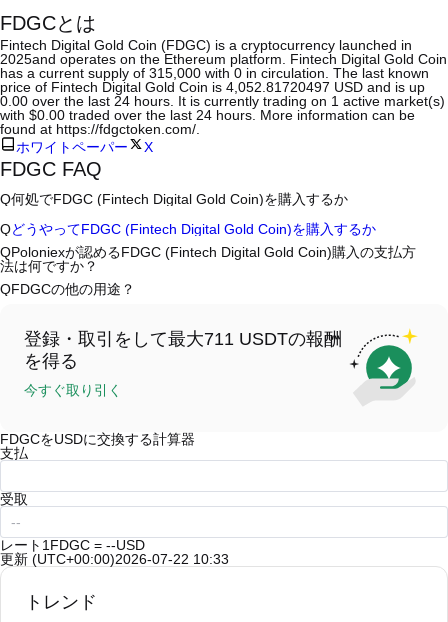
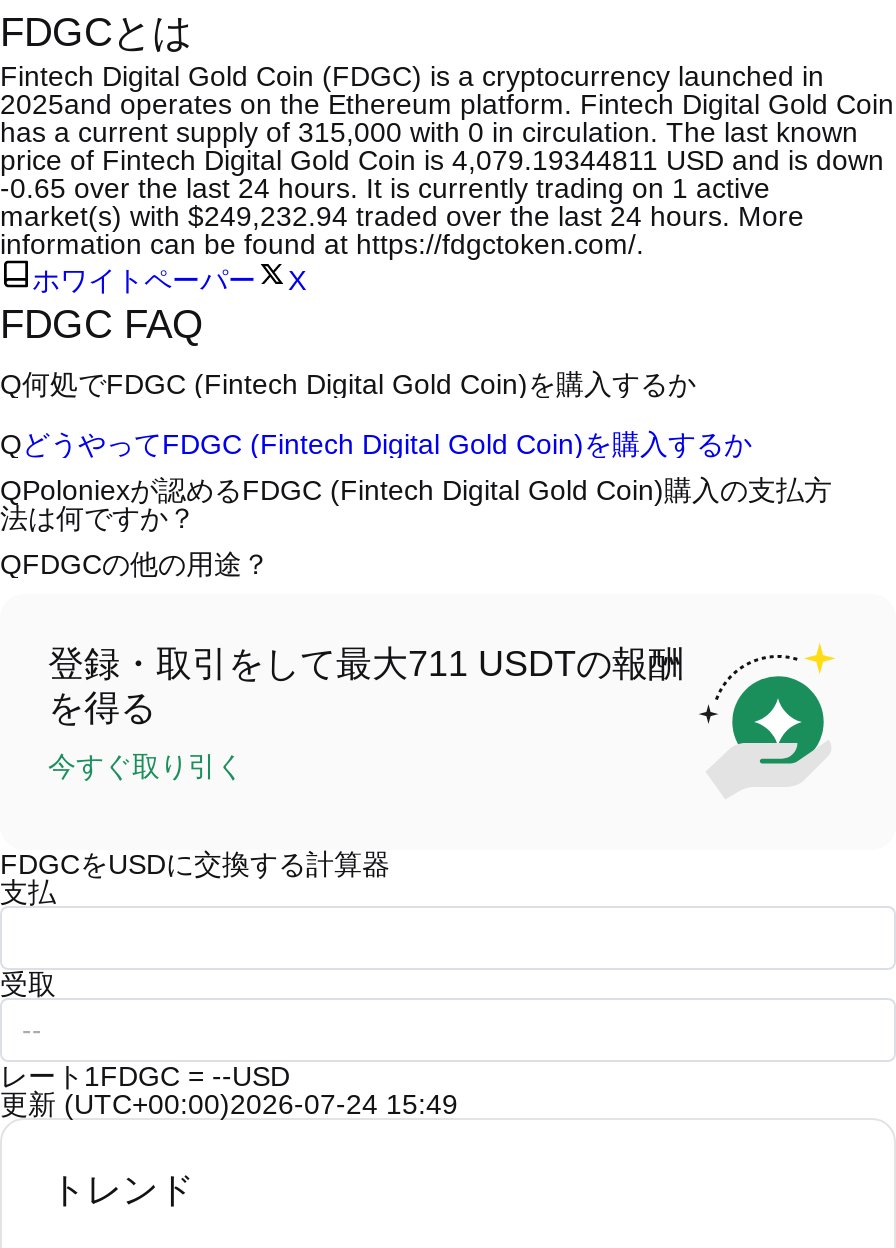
[0,79,445,137] price of Fintech Digital Gold Coin is 4,052.81720497 USD and is up | 0.00 over the last 24 hours. It is currently trading on 1 active market(s) | with $0.00 traded over the last 24 hours. More information can be | found at https://fdgctoken.com/. -> [0,144,884,260] price of Fintech Digital Gold Coin is 4,079.19344811 USD and is down | -0.65 over the last 24 hours. It is currently trading on 1 active | market(s) with $249,232.94 traded over the last 24 hours. More | information can be found at https://fdgctoken.com/.
[0,551,229,567] 更新 (UTC+00:00)2026-07-22 10:33 -> [0,1088,458,1120] 更新 (UTC+00:00)2026-07-24 15:49

